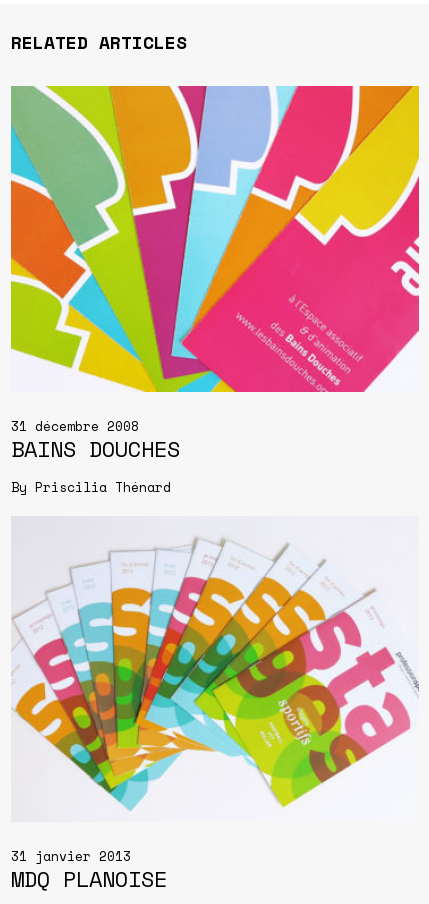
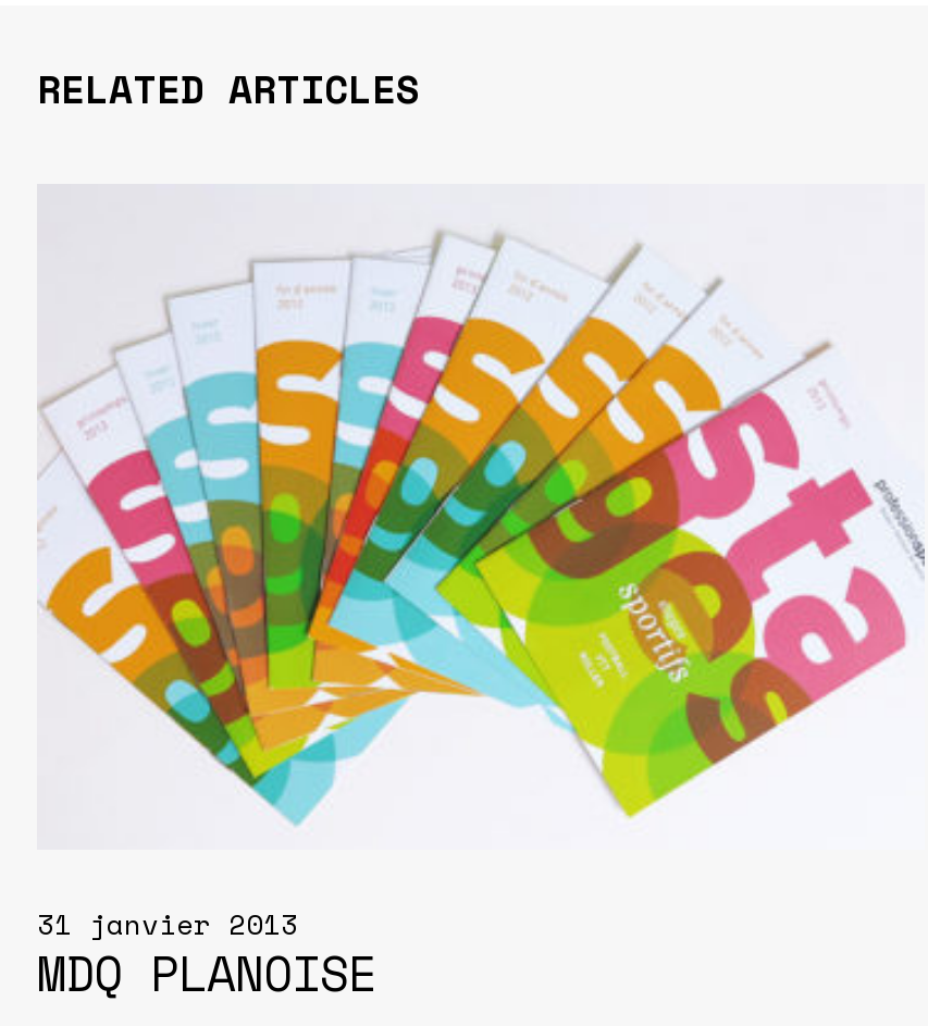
[10,85,420,497] [image] | 31 décembre 2008 | BAINS DOUCHES | By Priscilia Thénard -> none

